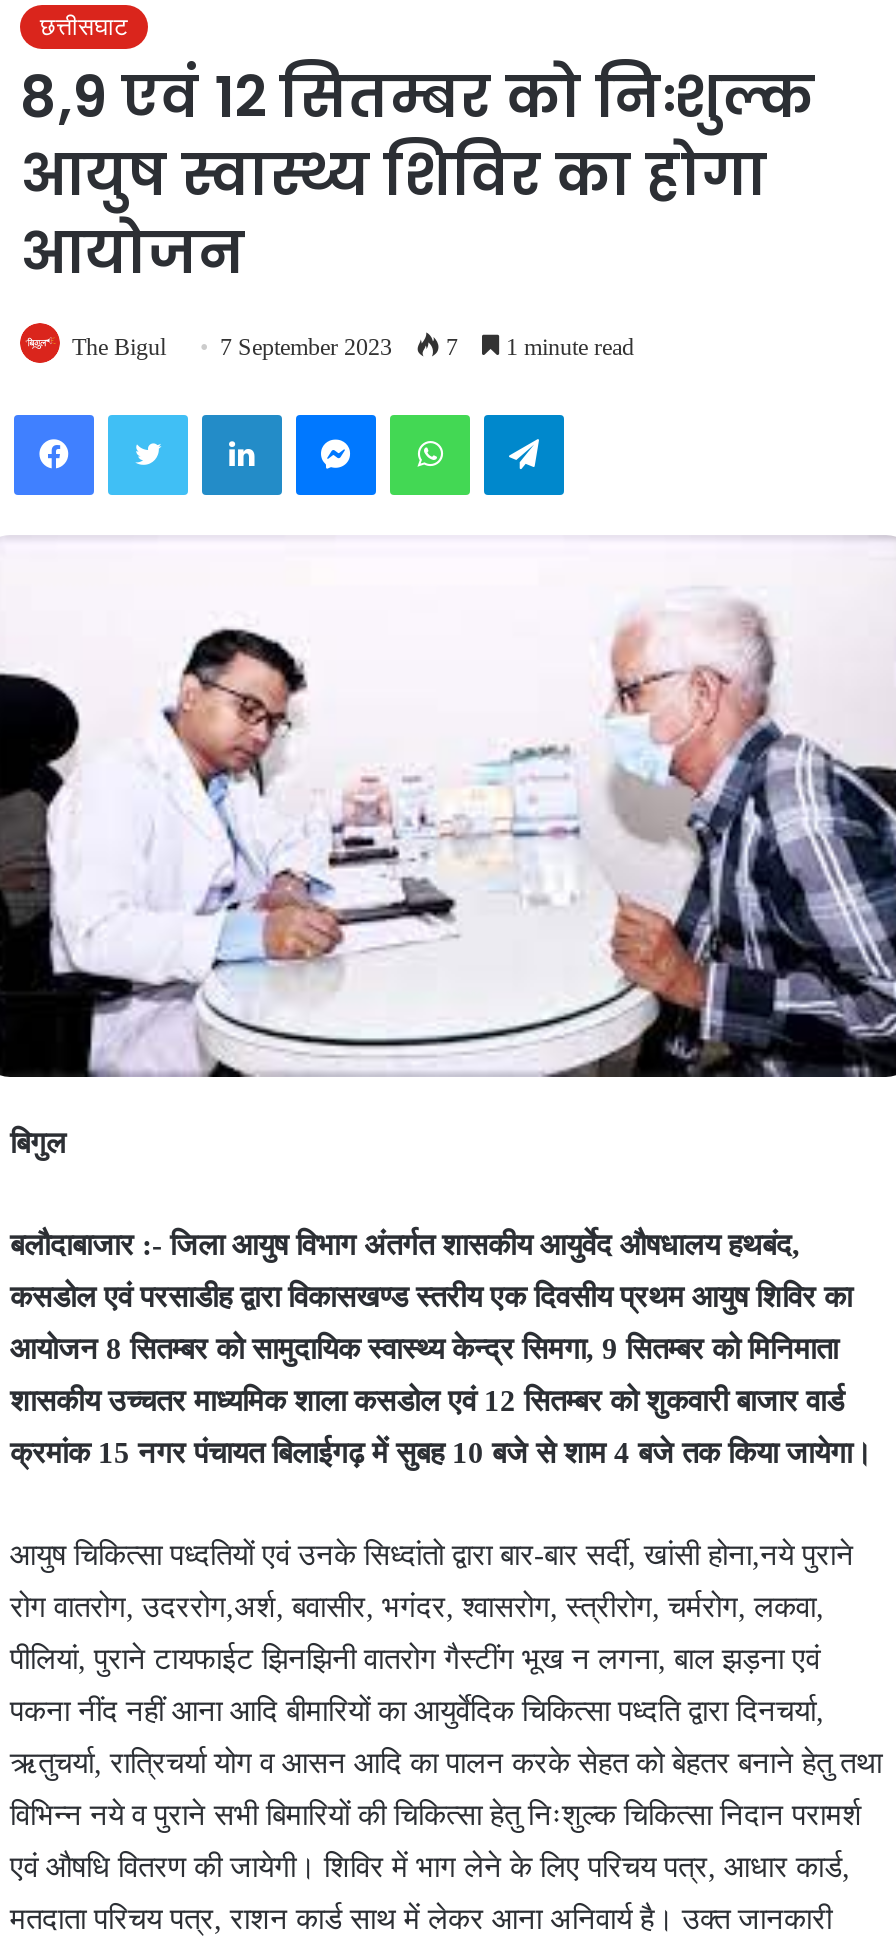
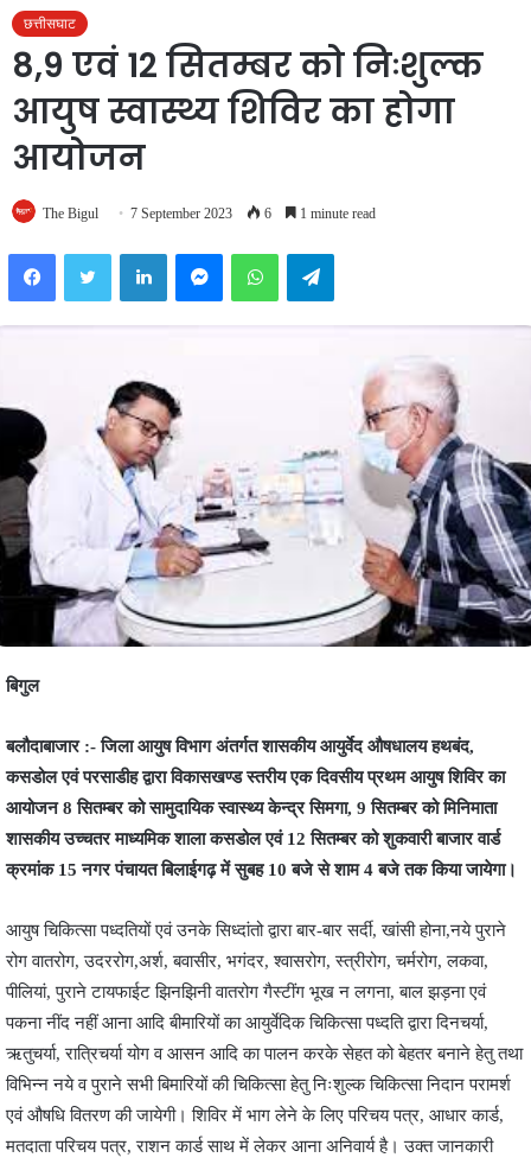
[72,332,634,360] The Bigul 7 September 2023 7 1 minute read -> [43,205,376,221] The Bigul 7 September 2023 6 1 minute read

